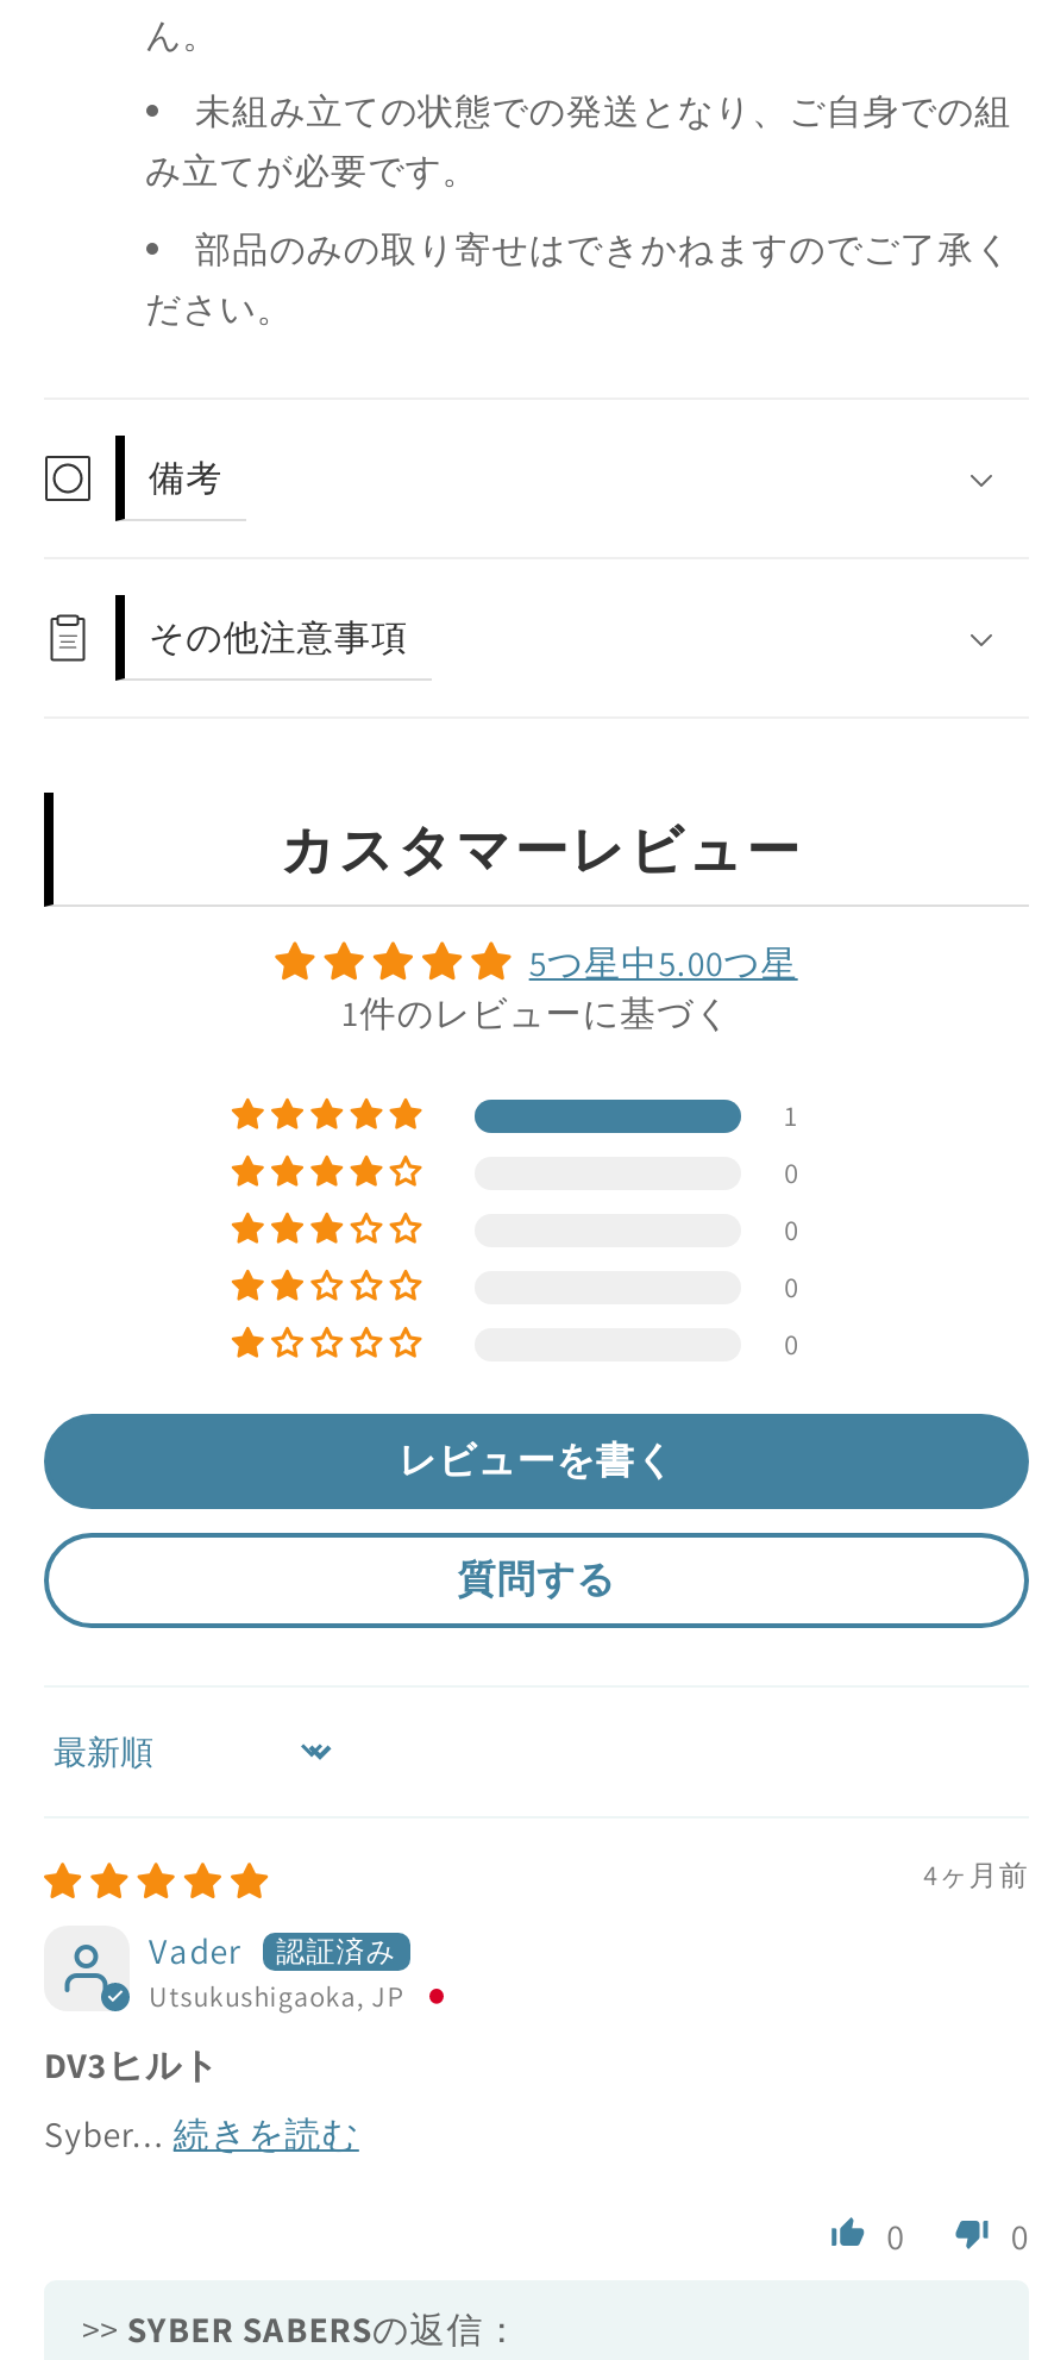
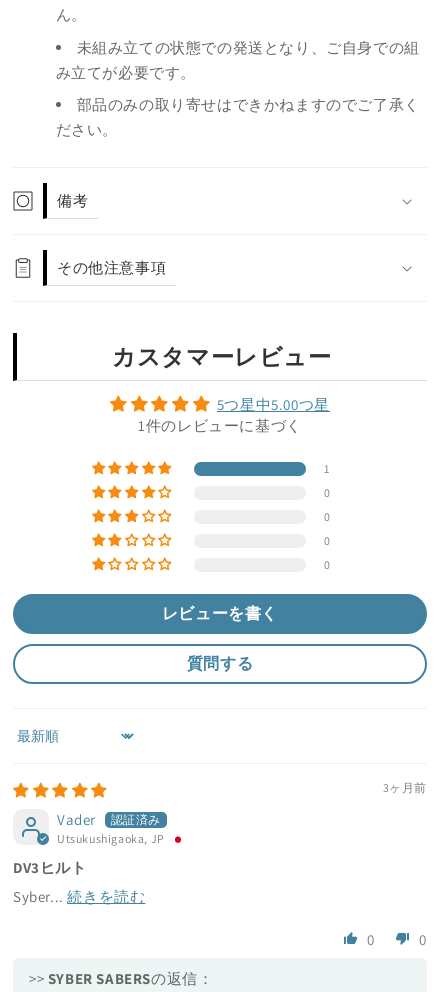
[923,1855,1029,1891] 4ヶ月前 -> [383,780,427,795] 3ヶ月前

